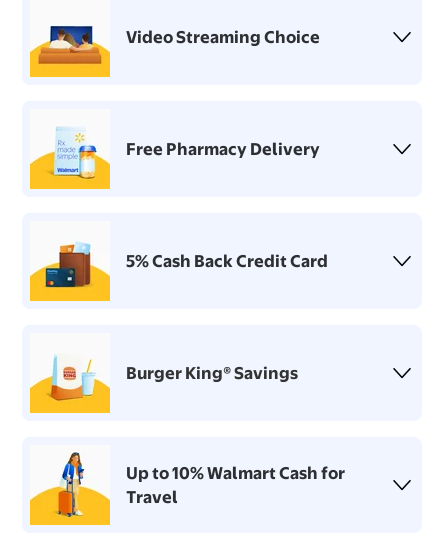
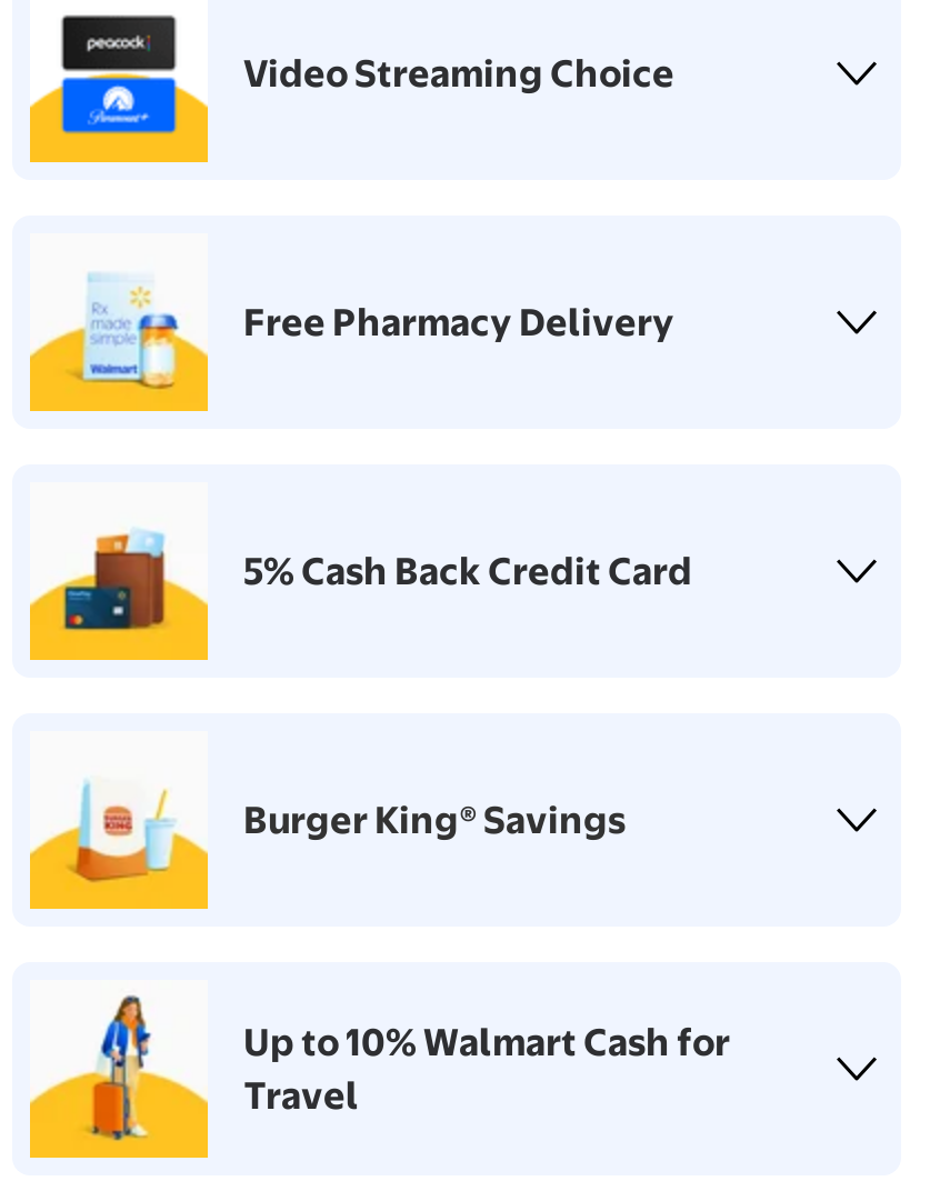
[38,11,102,64] [image] -> [50,13,188,136] [image]

